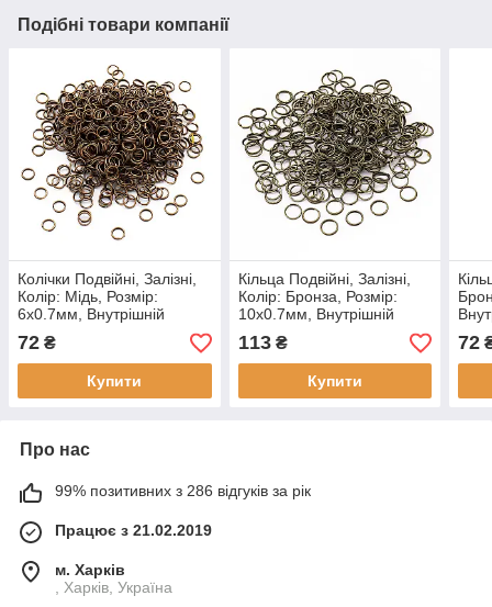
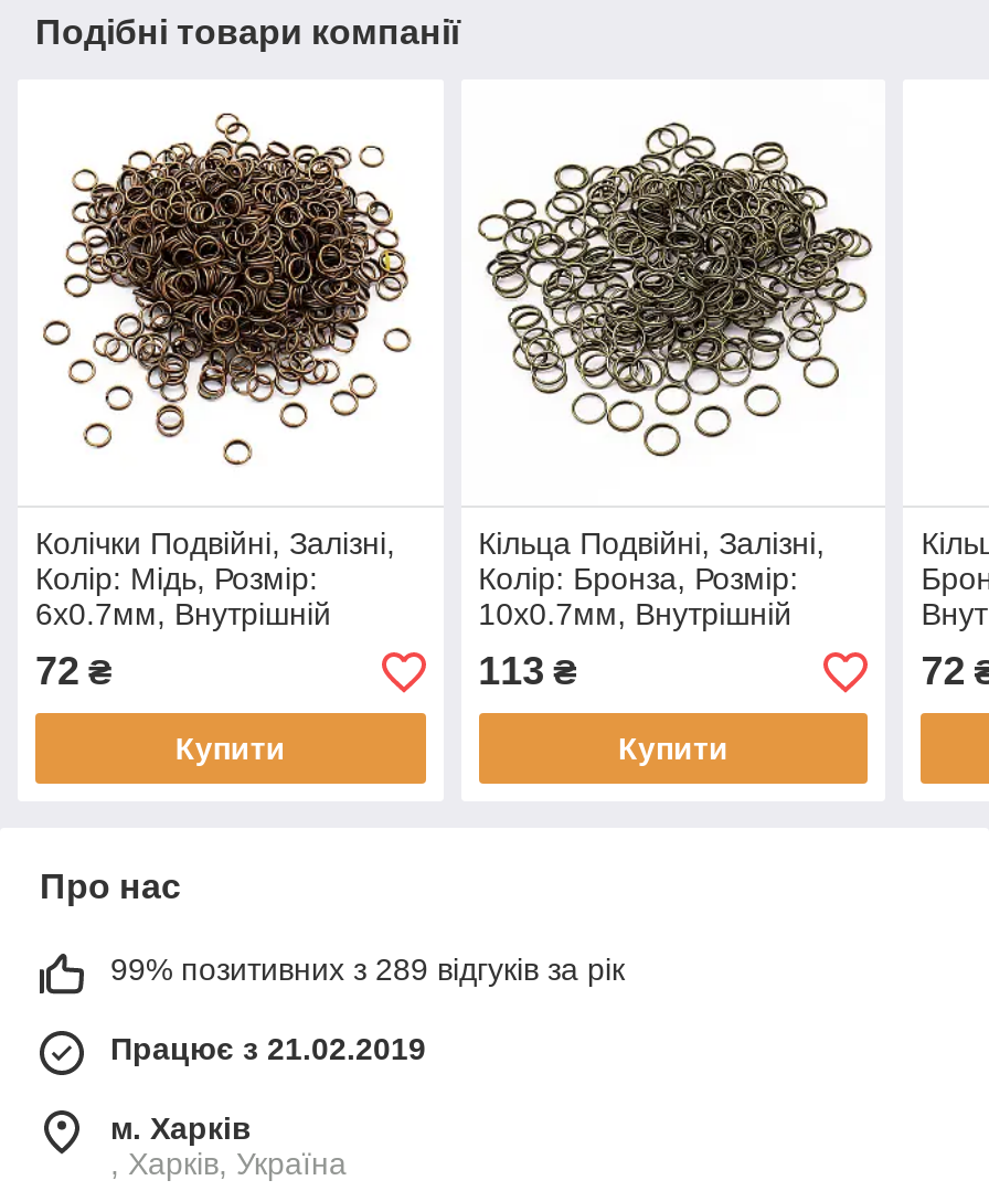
[55,482,311,500] 99% позитивних з 286 відгуків за рік -> [110,952,625,987] 99% позитивних з 289 відгуків за рік

